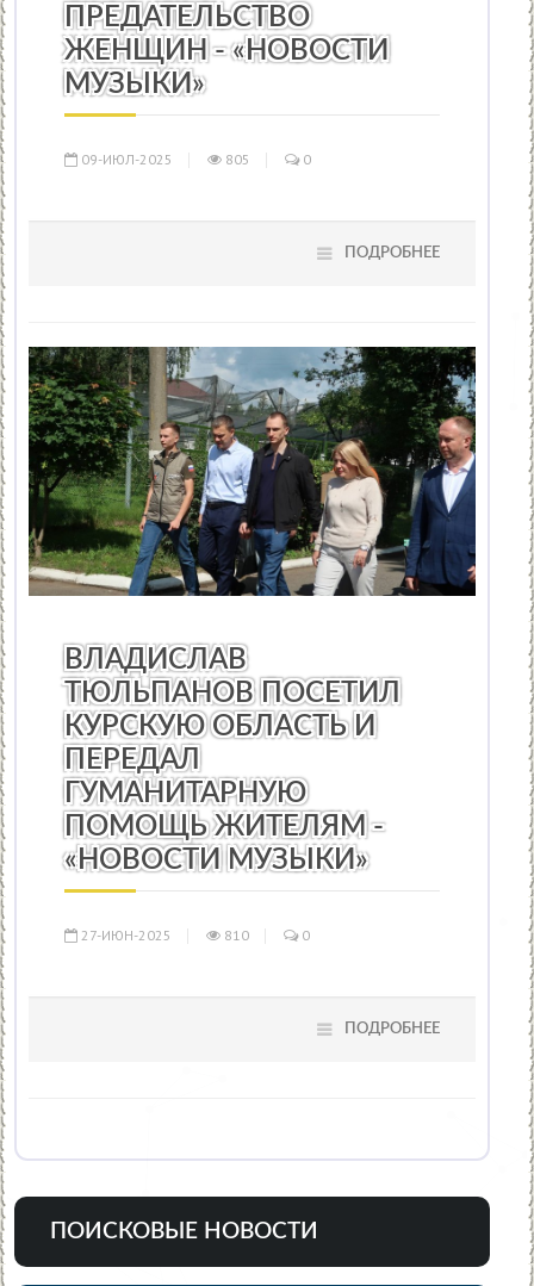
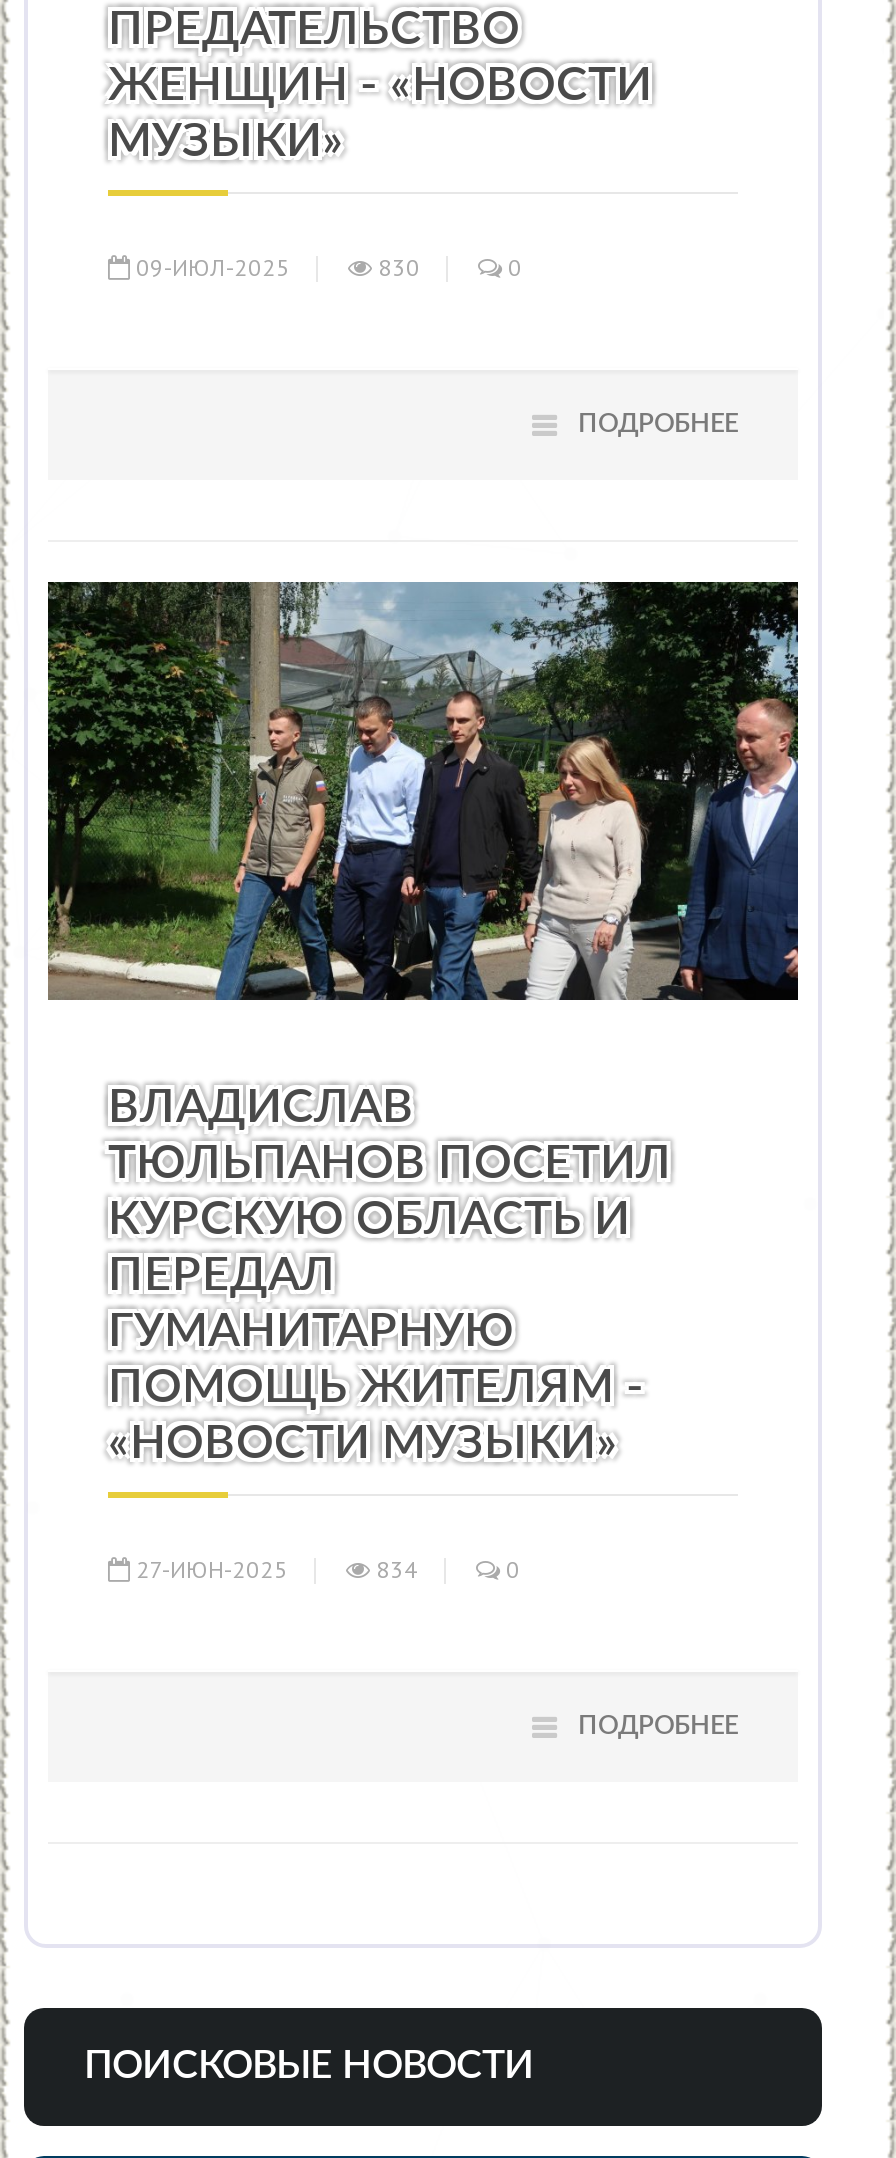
[222,150,250,168] 805 -> [372,252,420,282] 830
[221,927,249,945] 810 -> [370,1555,418,1585] 834

